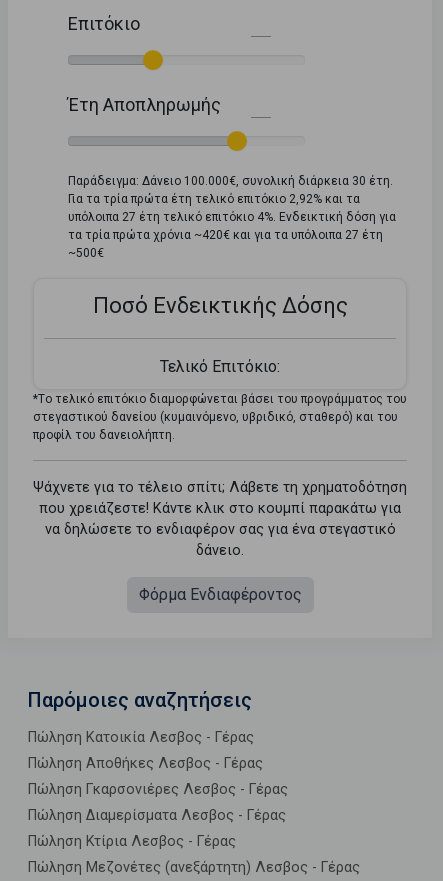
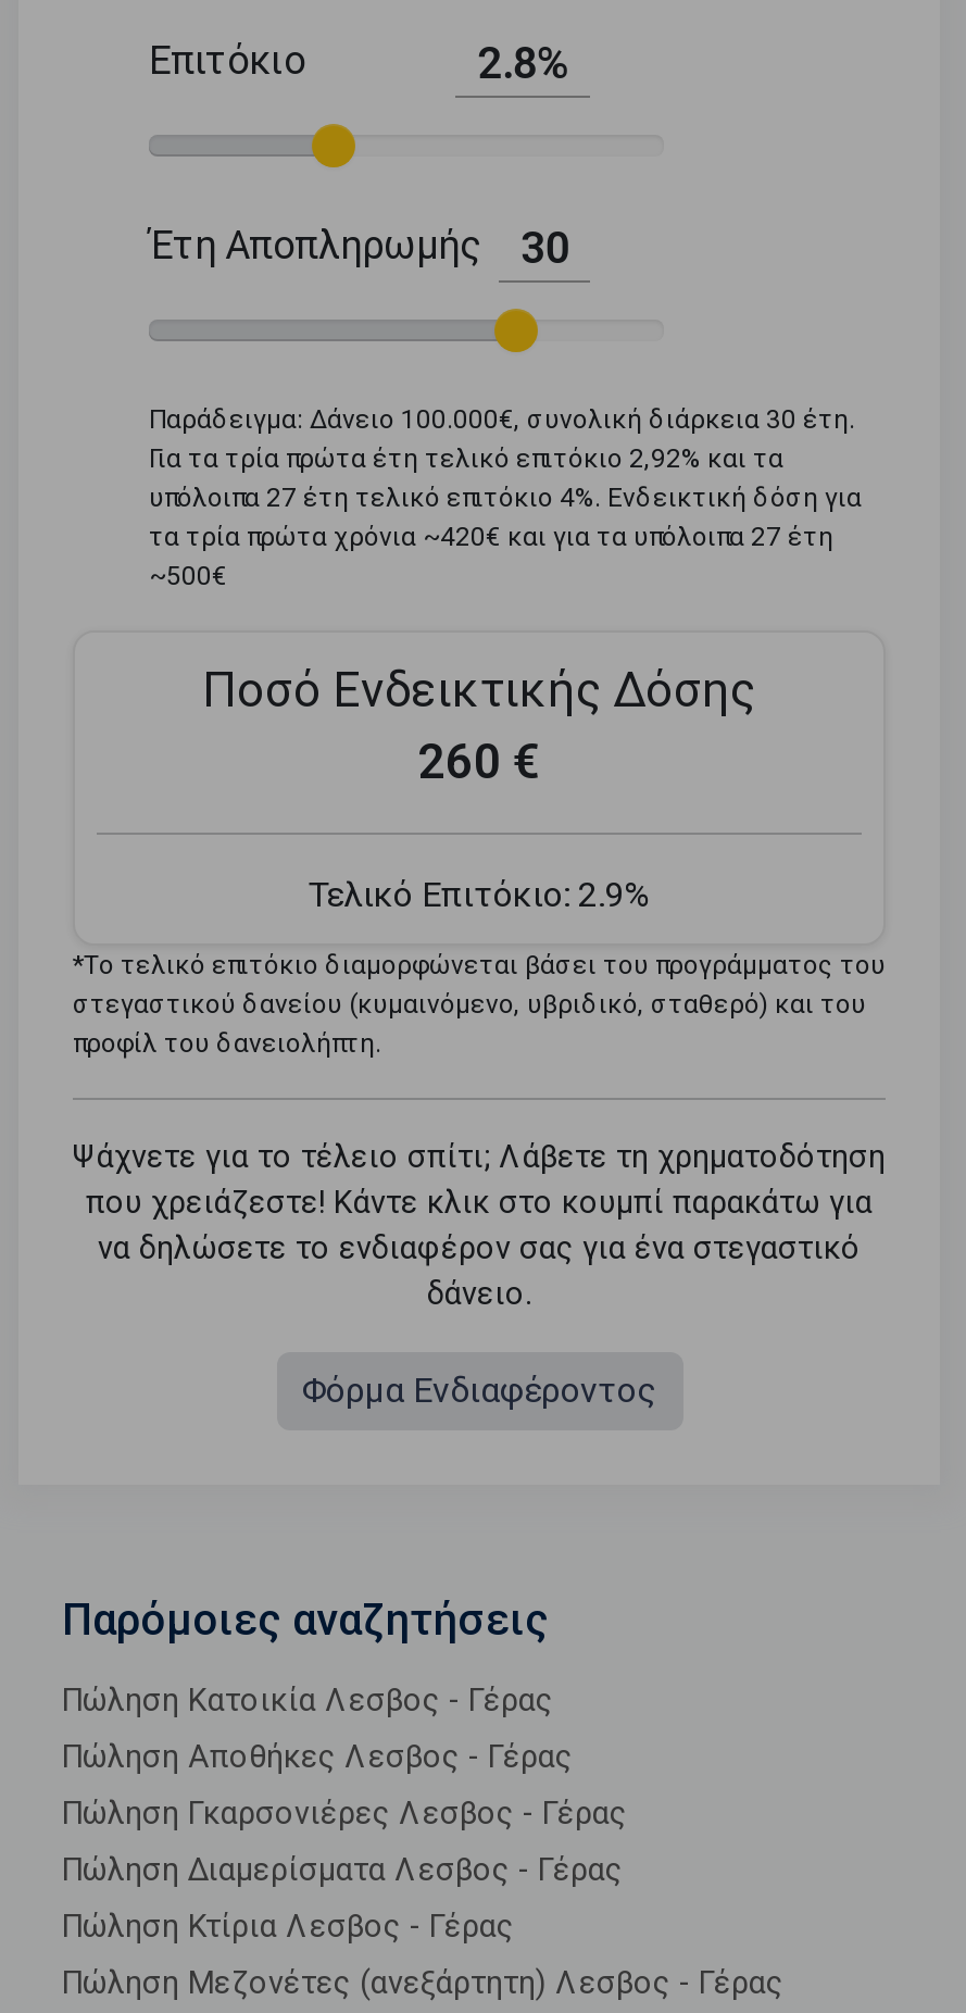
none -> [478,37,569,89] 2.8%
none -> [521,221,569,273] 30
[160,357,280,376] Τελικό Επιτόκιο: -> [309,734,650,915] 260 € | Τελικό Επιτόκιο: 2.9%

